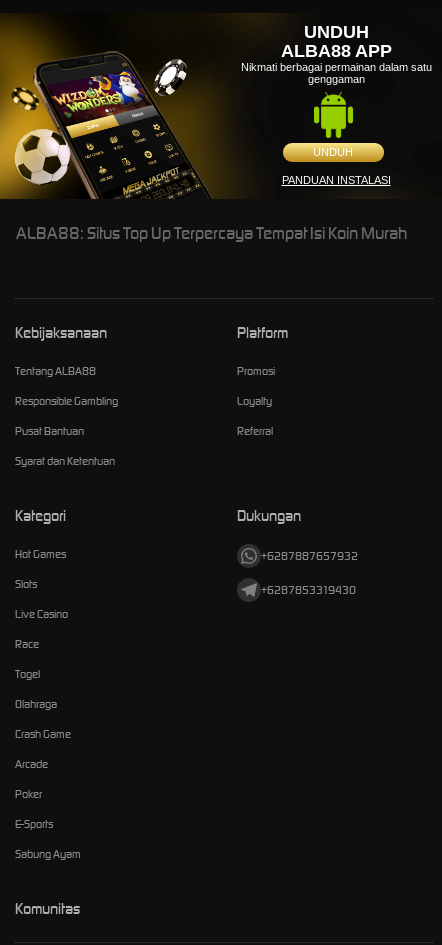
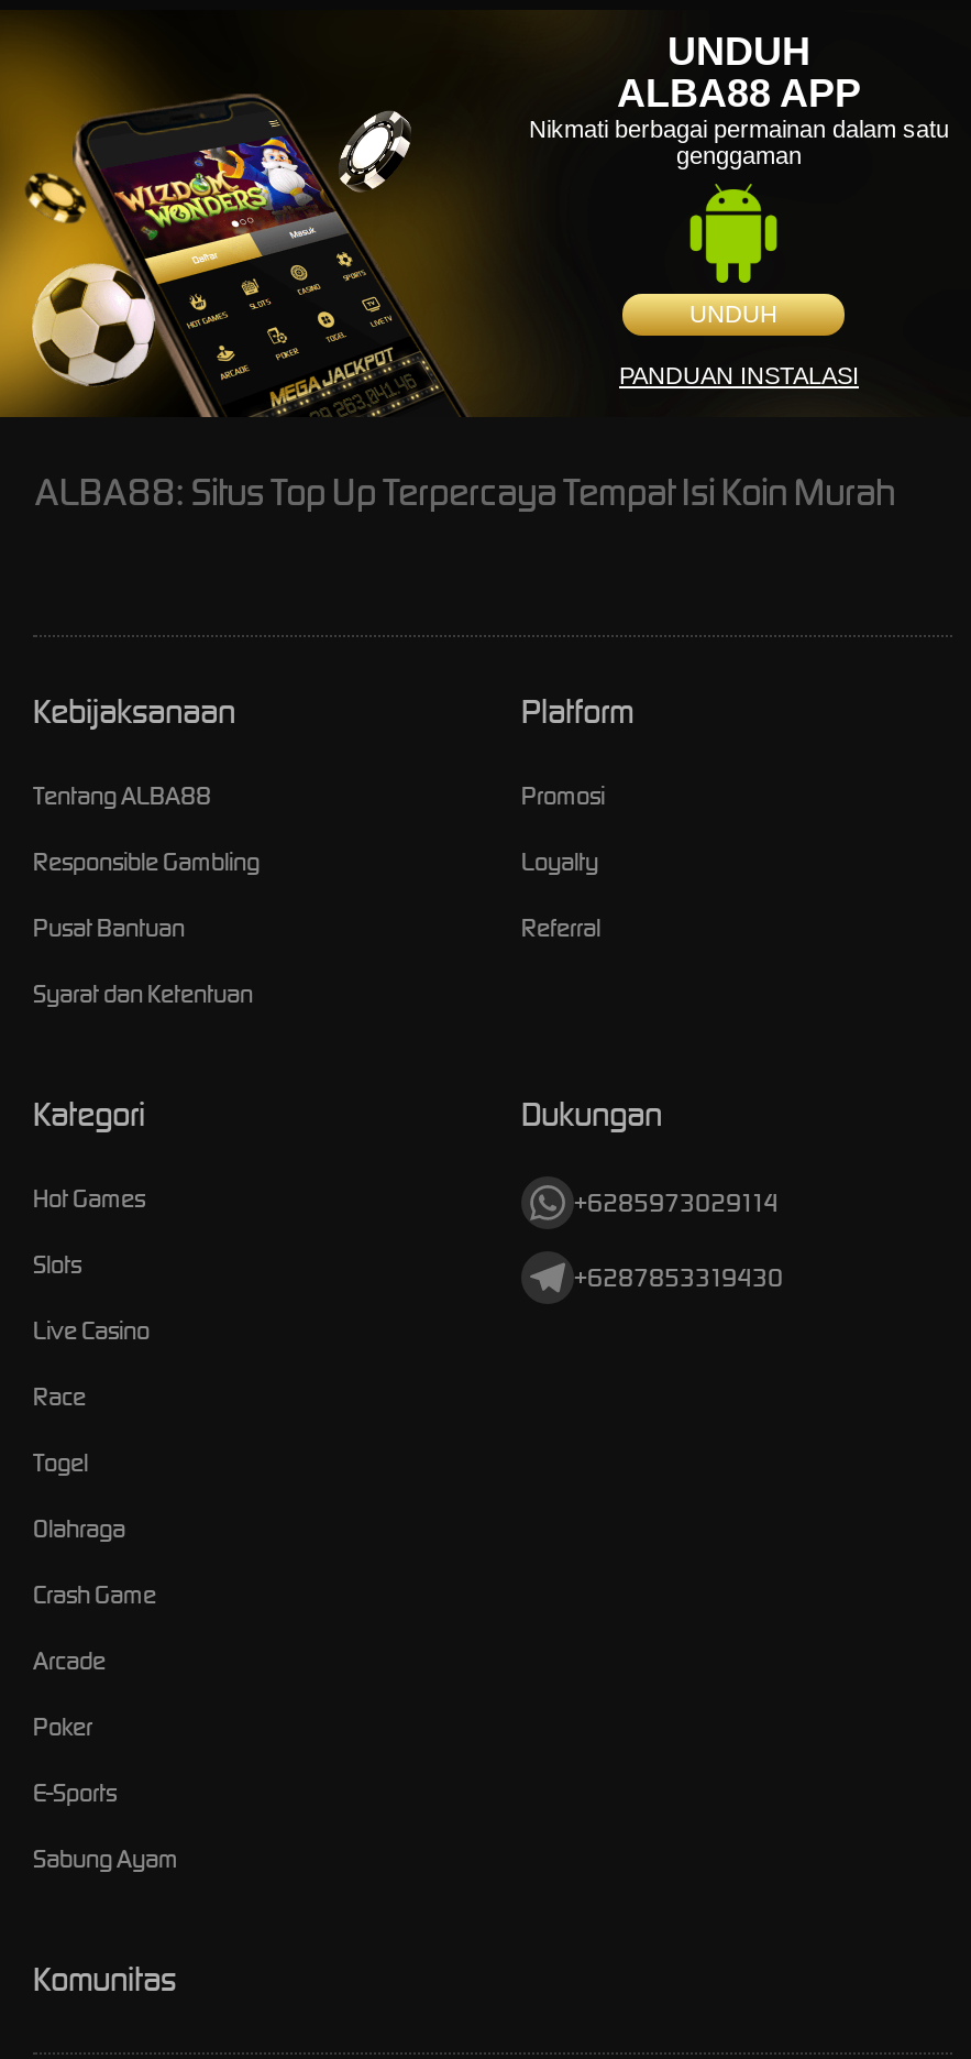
[261,549,358,563] +6287887657932 -> [574,1188,779,1218] +6285973029114

